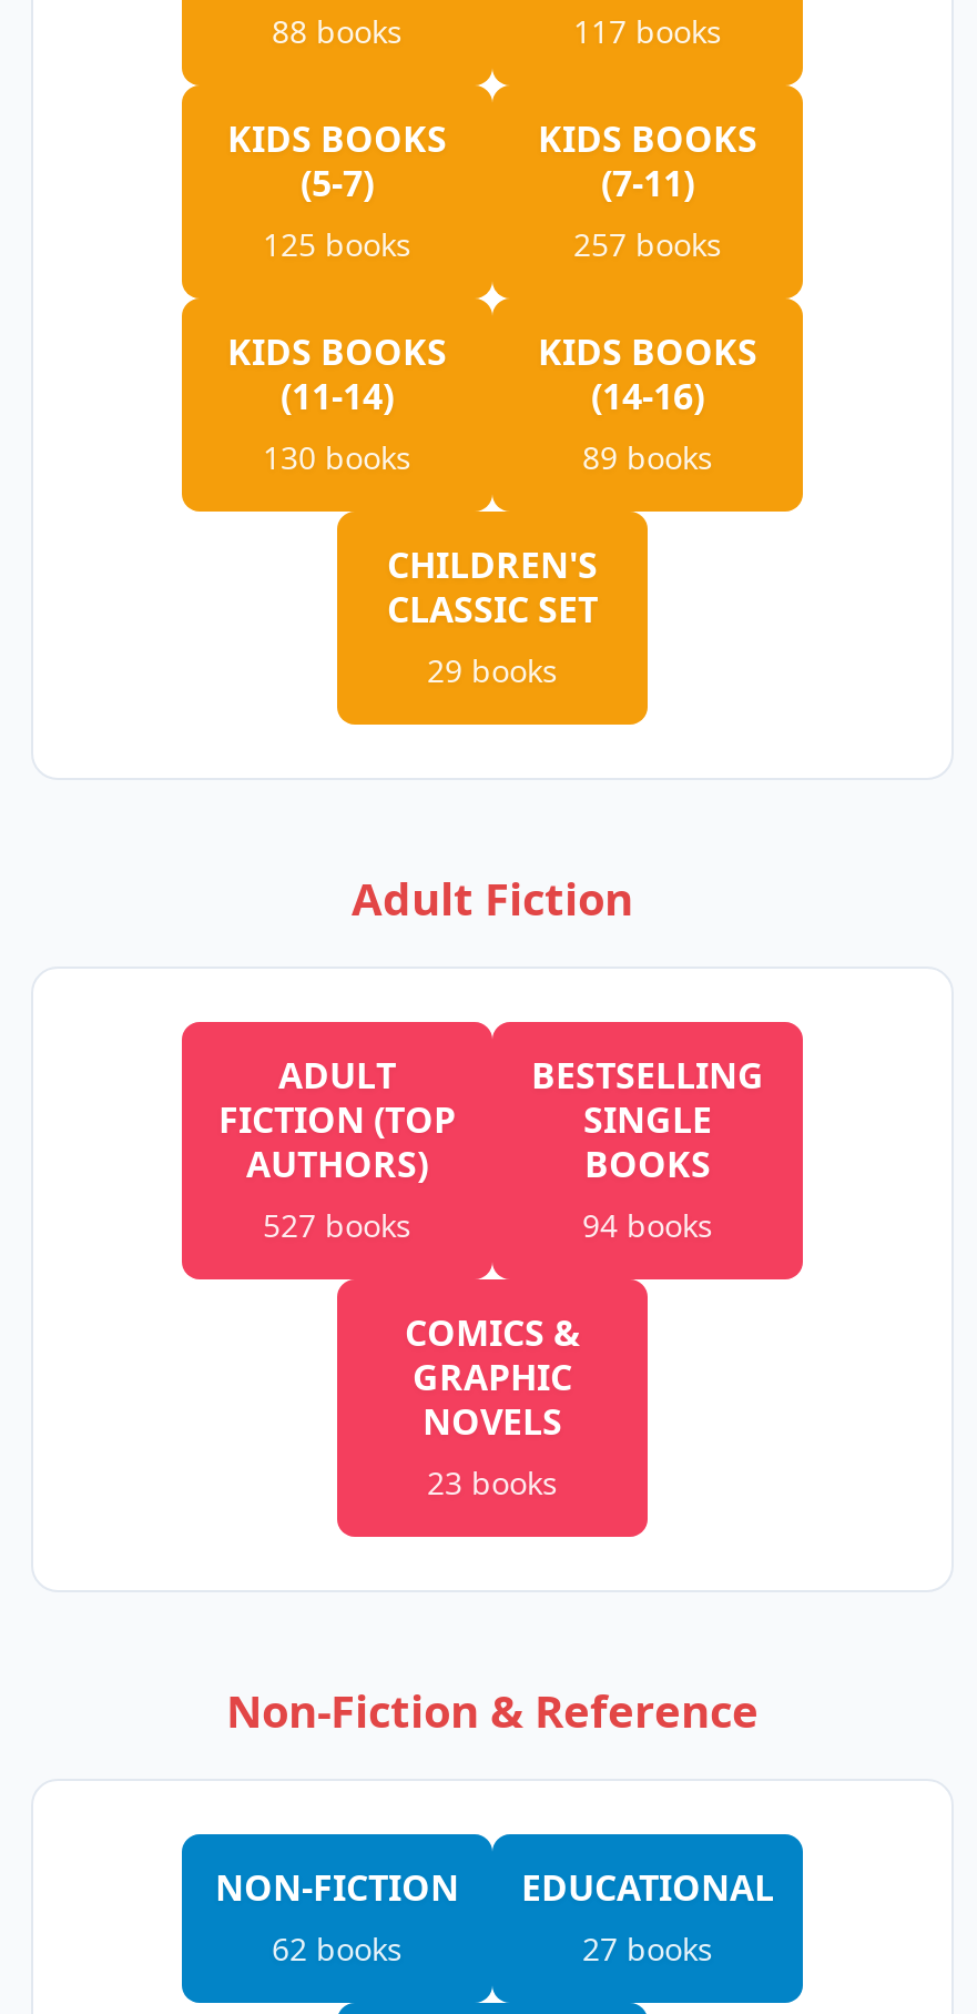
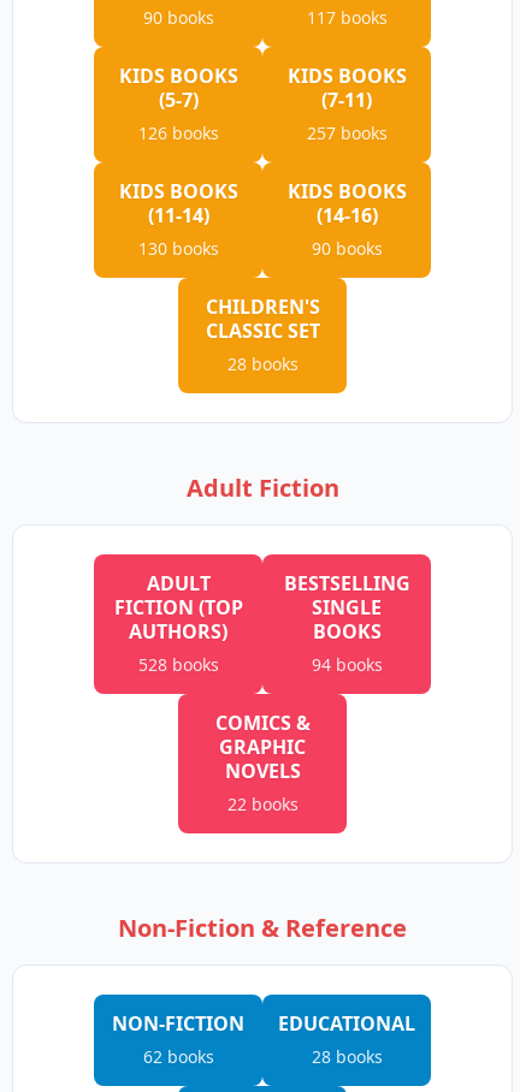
[272,9,403,51] 88 books -> [143,6,214,29] 90 books
[263,222,411,265] 125 books -> [138,121,218,144] 126 books
[582,435,713,478] 89 books -> [311,237,382,259] 90 books
[427,648,558,691] 29 books -> [227,352,298,375] 28 books
[263,1203,411,1245] 527 books -> [138,653,218,676] 528 books
[427,1461,558,1503] 23 books -> [227,792,298,815] 22 books
[582,1927,713,1969] 27 books -> [311,1045,382,1068] 28 books

